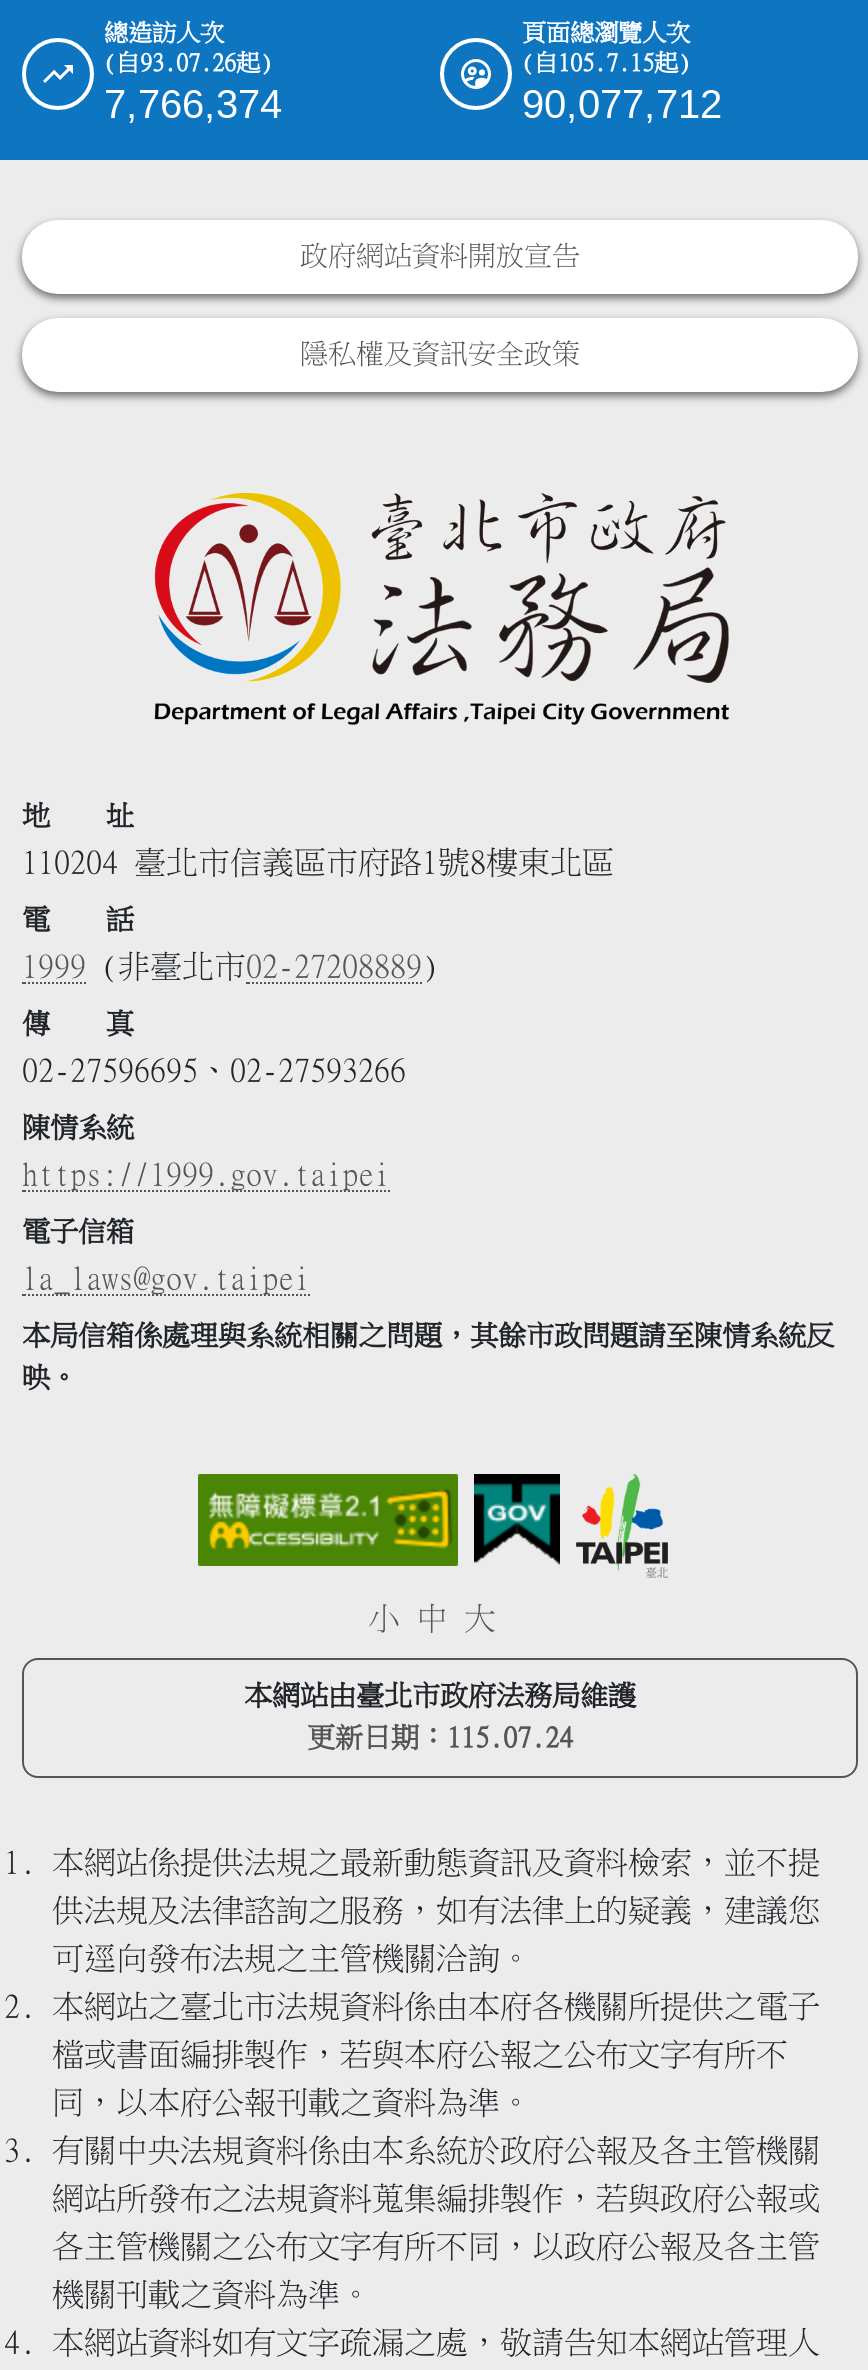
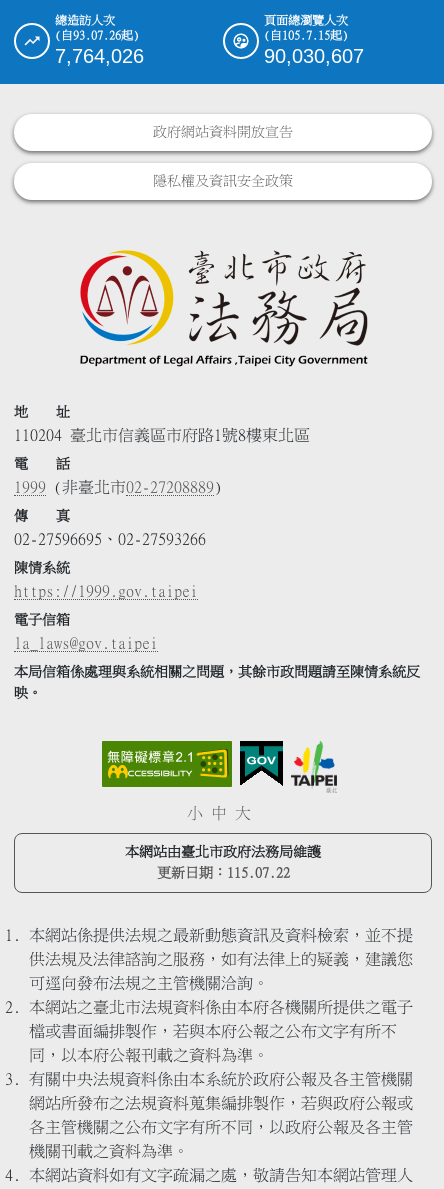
[104,83,282,127] 7,766,374 -> [55,45,144,67] 7,764,026
[522,83,722,127] 90,077,712 -> [264,45,364,67] 90,030,607
[307,1725,573,1753] 更新日期：115.07.24 -> [156,866,289,880] 更新日期：115.07.22

